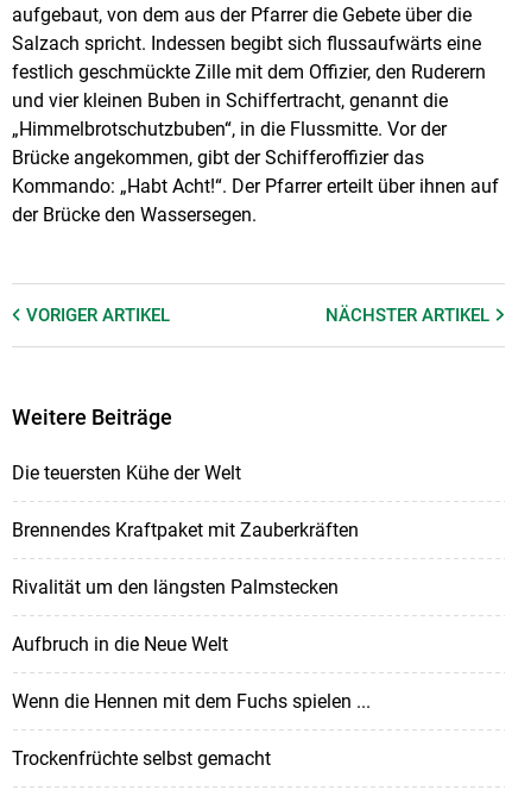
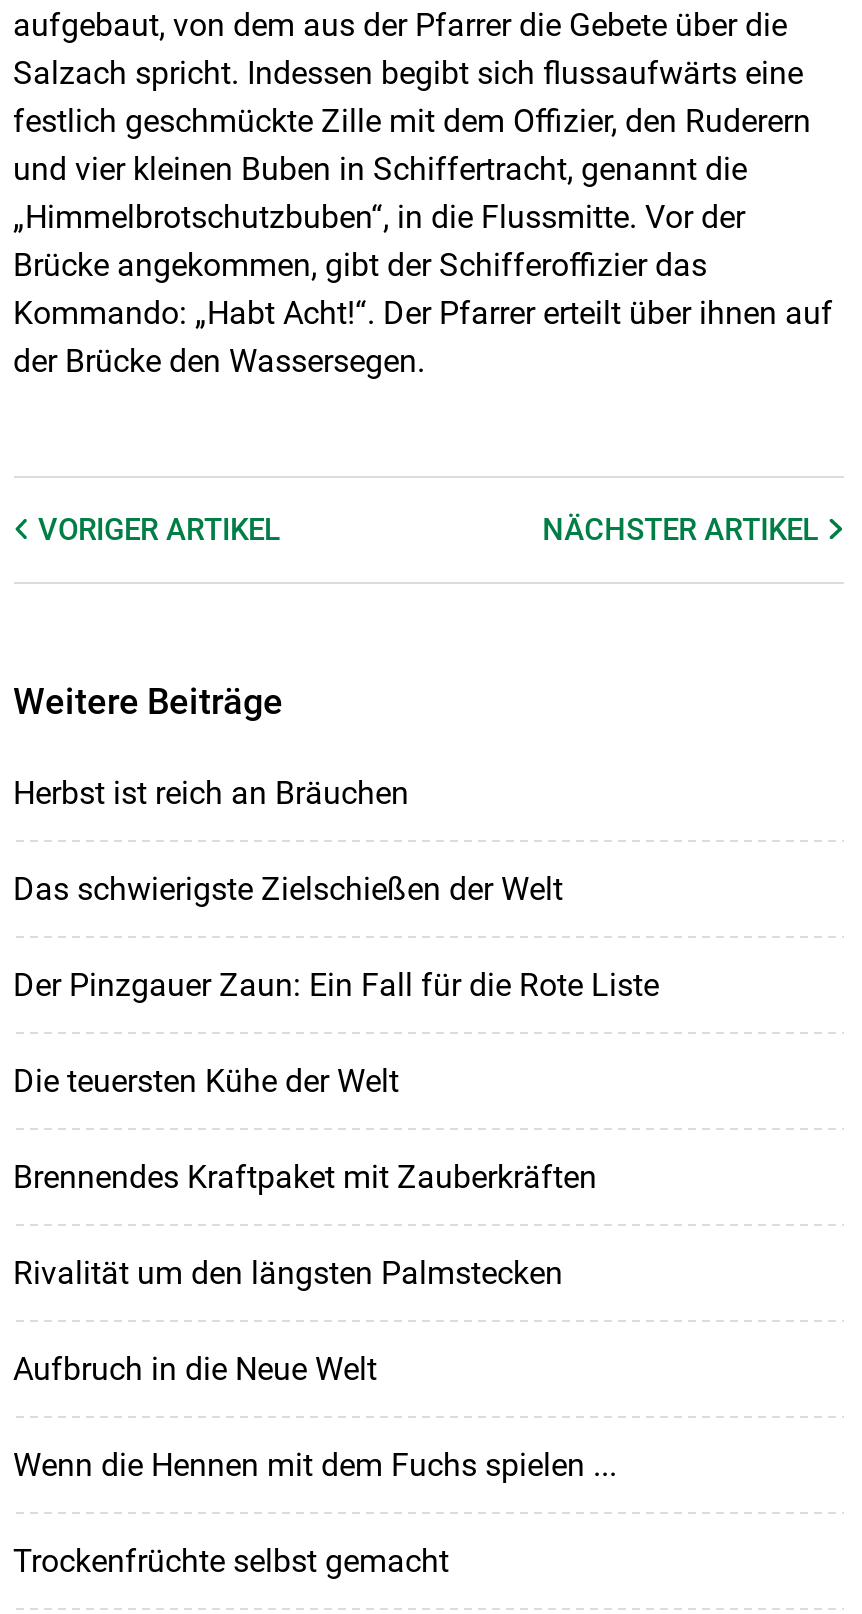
none -> [13,775,659,1005] Herbst ist reich an Bräuchen | Das schwierigste Zielschießen der Welt | Der Pinzgauer Zaun: Ein Fall für die Rote Liste

